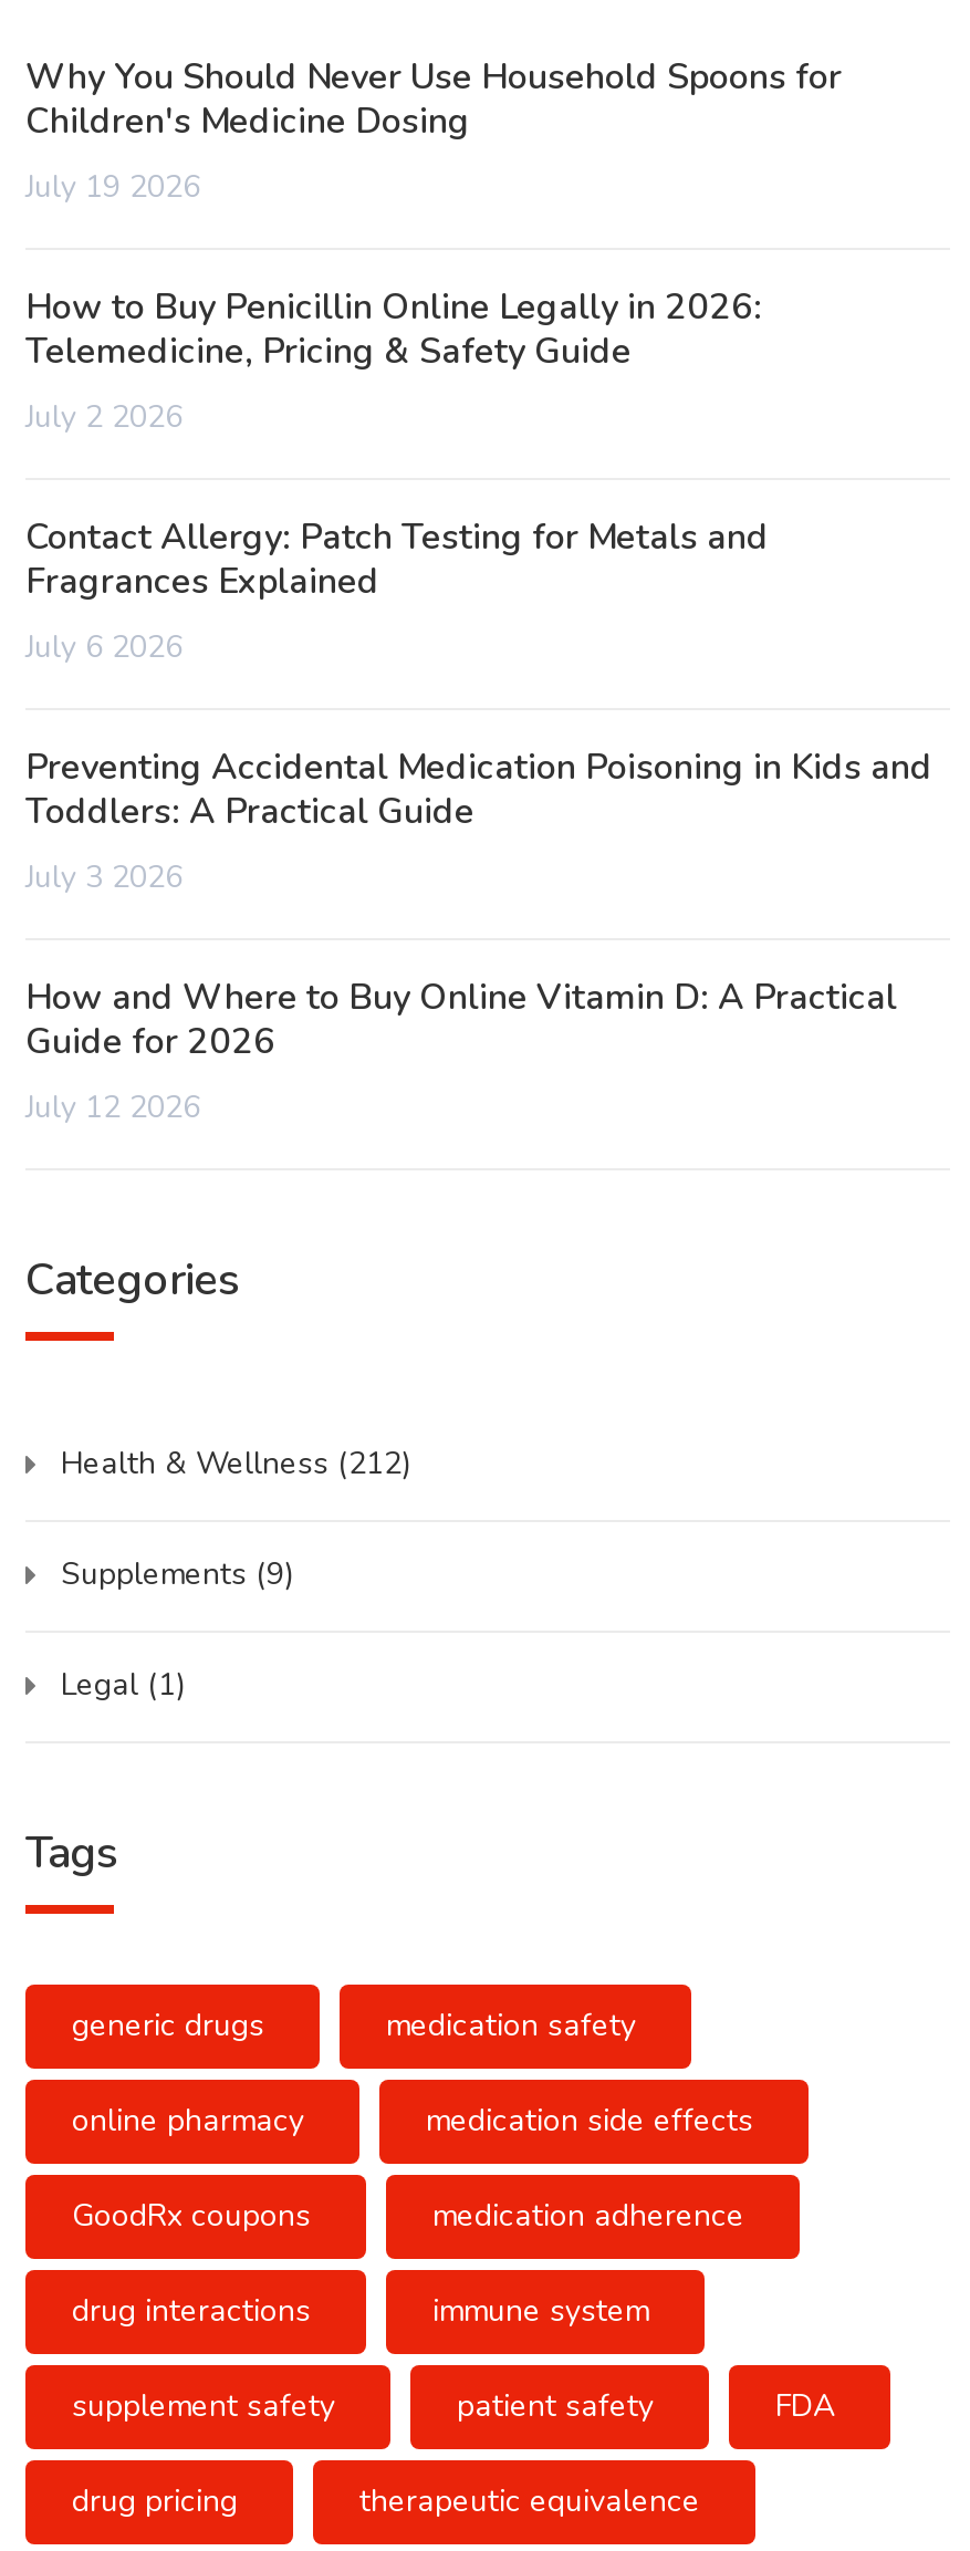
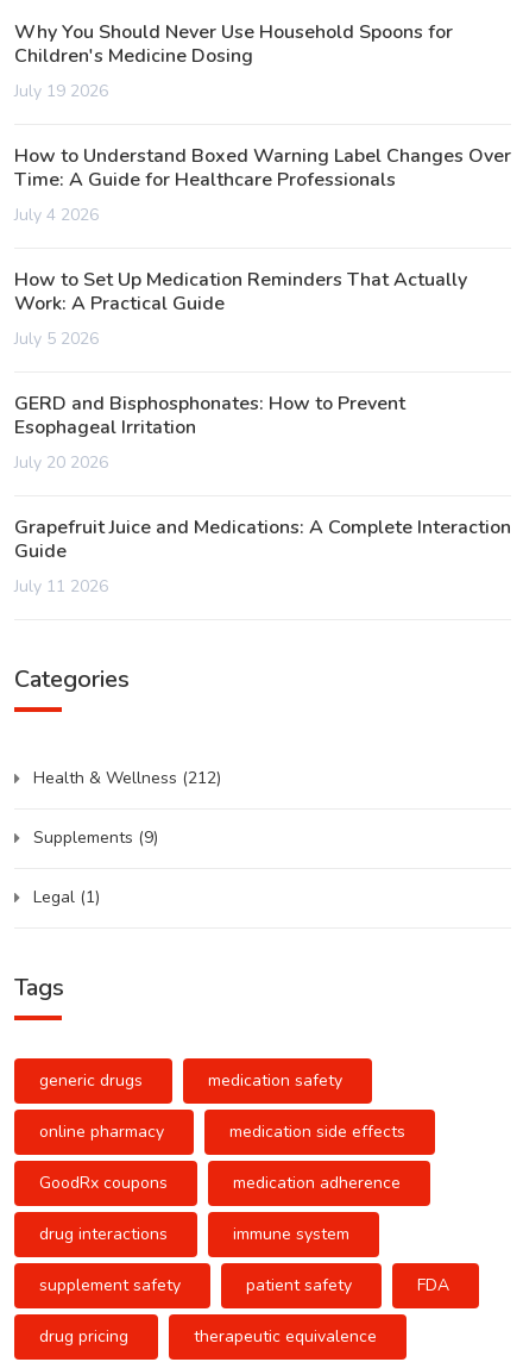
[25,283,762,438] How to Buy Penicillin Online Legally in 2026: | Telemedicine, Pricing & Safety Guide | July 2 2026 -> [14,143,511,226] How to Understand Boxed Warning Label Changes Over | Time: A Guide for Healthcare Professionals | July 4 2026
[25,514,769,668] Contact Allergy: Patch Testing for Metals and | Fragrances Explained | July 6 2026 -> [14,267,467,350] How to Set Up Medication Reminders That Actually | Work: A Practical Guide | July 5 2026
[25,744,932,898] Preventing Accidental Medication Poisoning in Kids and | Toddlers: A Practical Guide | July 3 2026 -> [14,391,405,474] GERD and Bisphosphonates: How to Prevent | Esophageal Irritation | July 20 2026
[25,974,897,1129] How and Where to Buy Online Vitamin D: A Practical | Guide for 2026 | July 12 2026 -> [14,514,511,598] Grapefruit Juice and Medications: A Complete Interaction | Guide | July 11 2026

